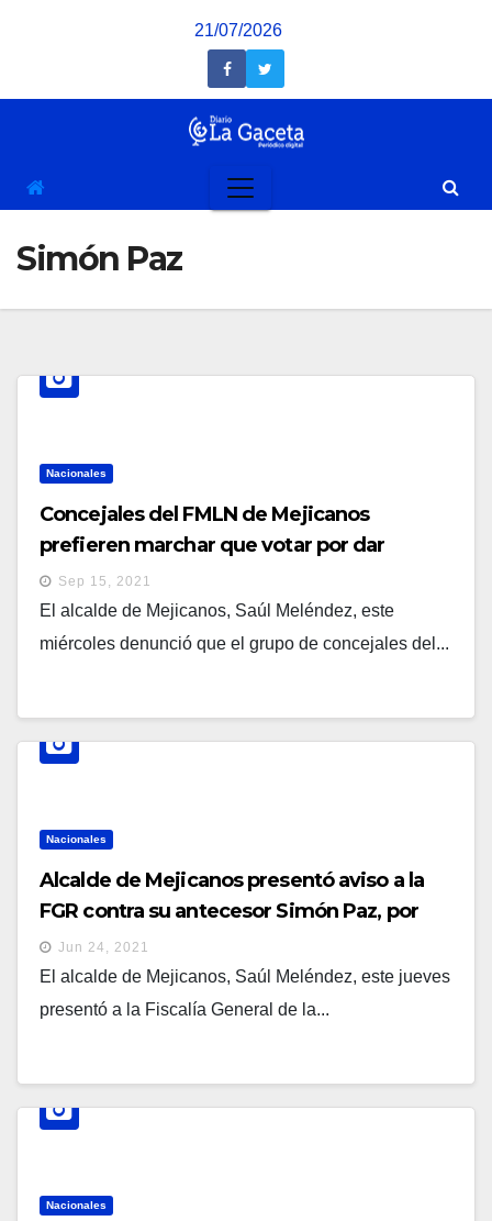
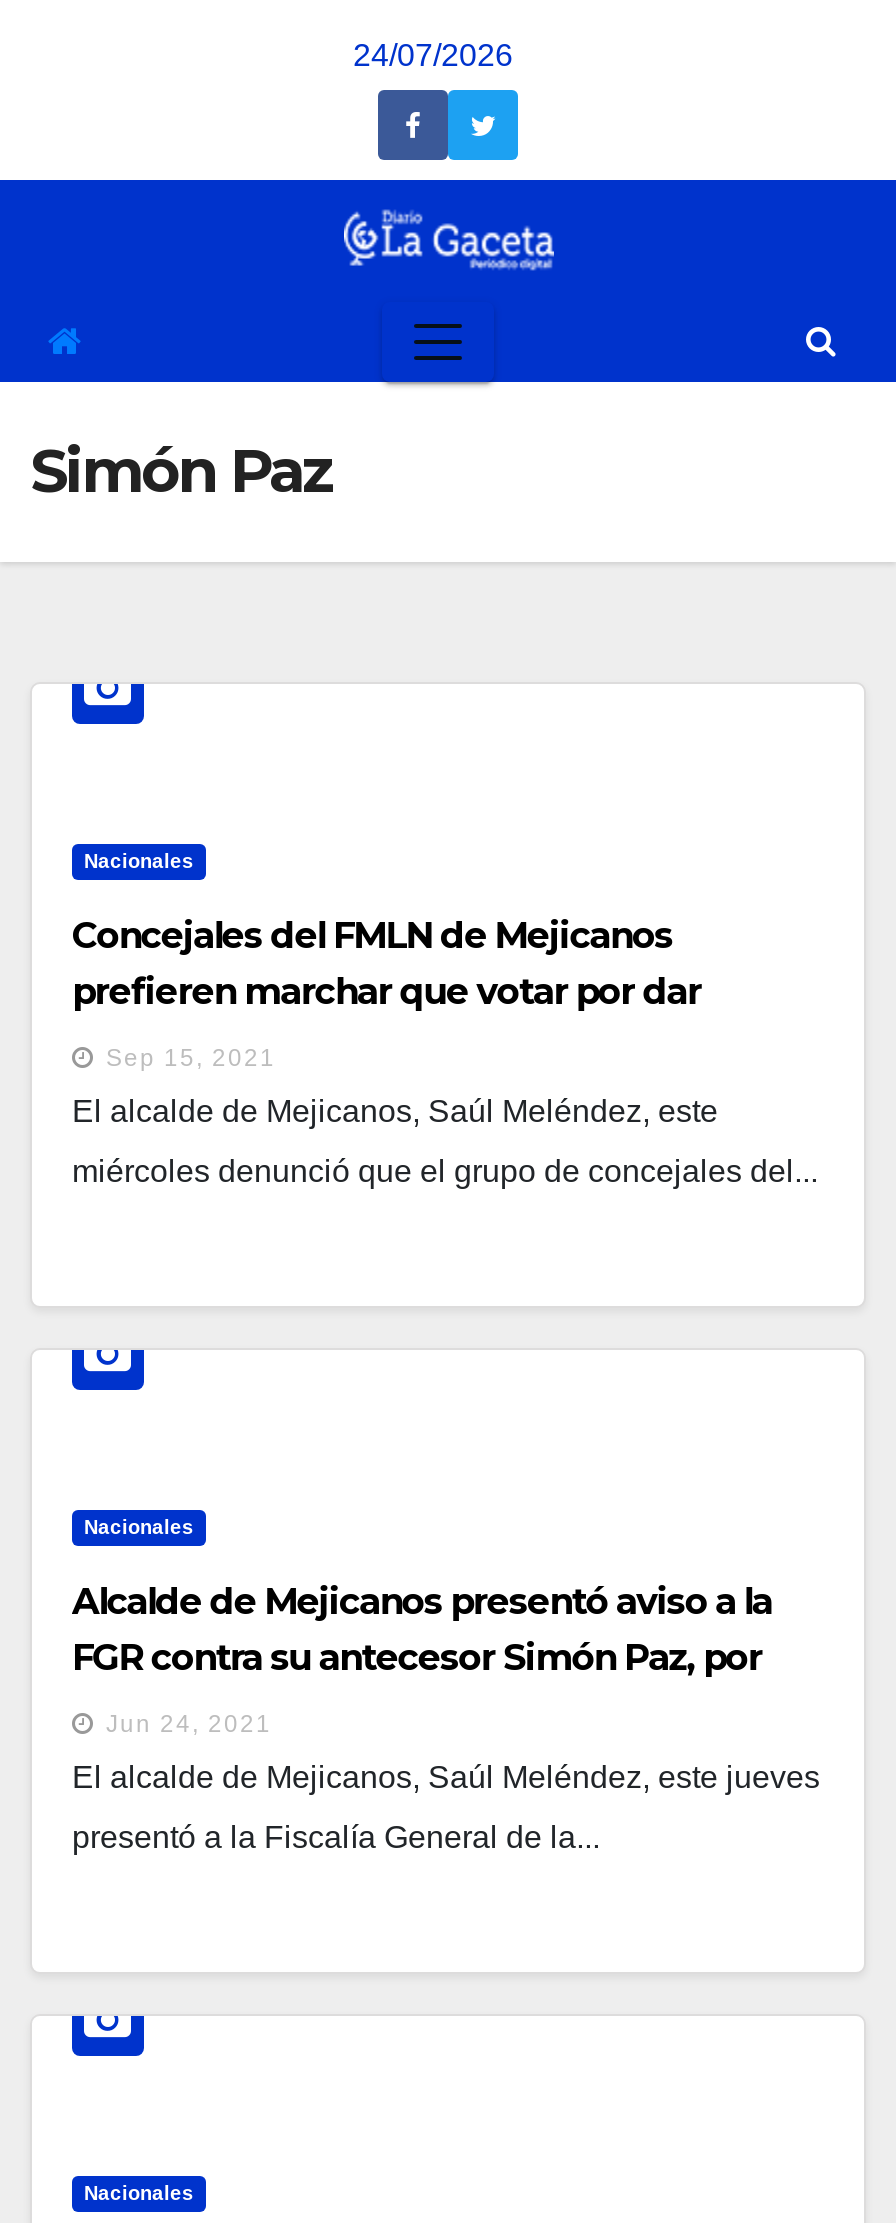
[194,21,282,40] 21/07/2026 -> [353,38,513,72] 24/07/2026

